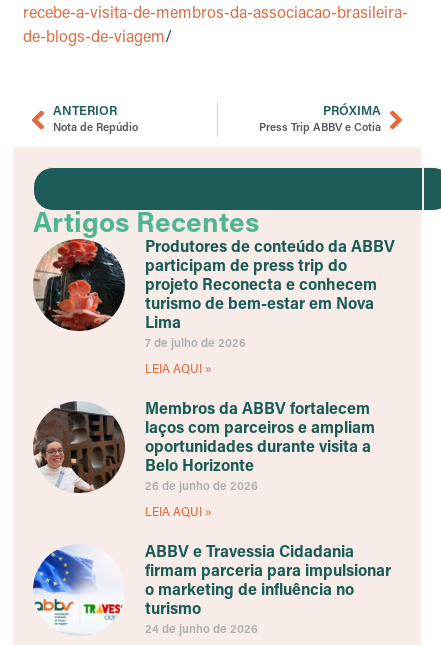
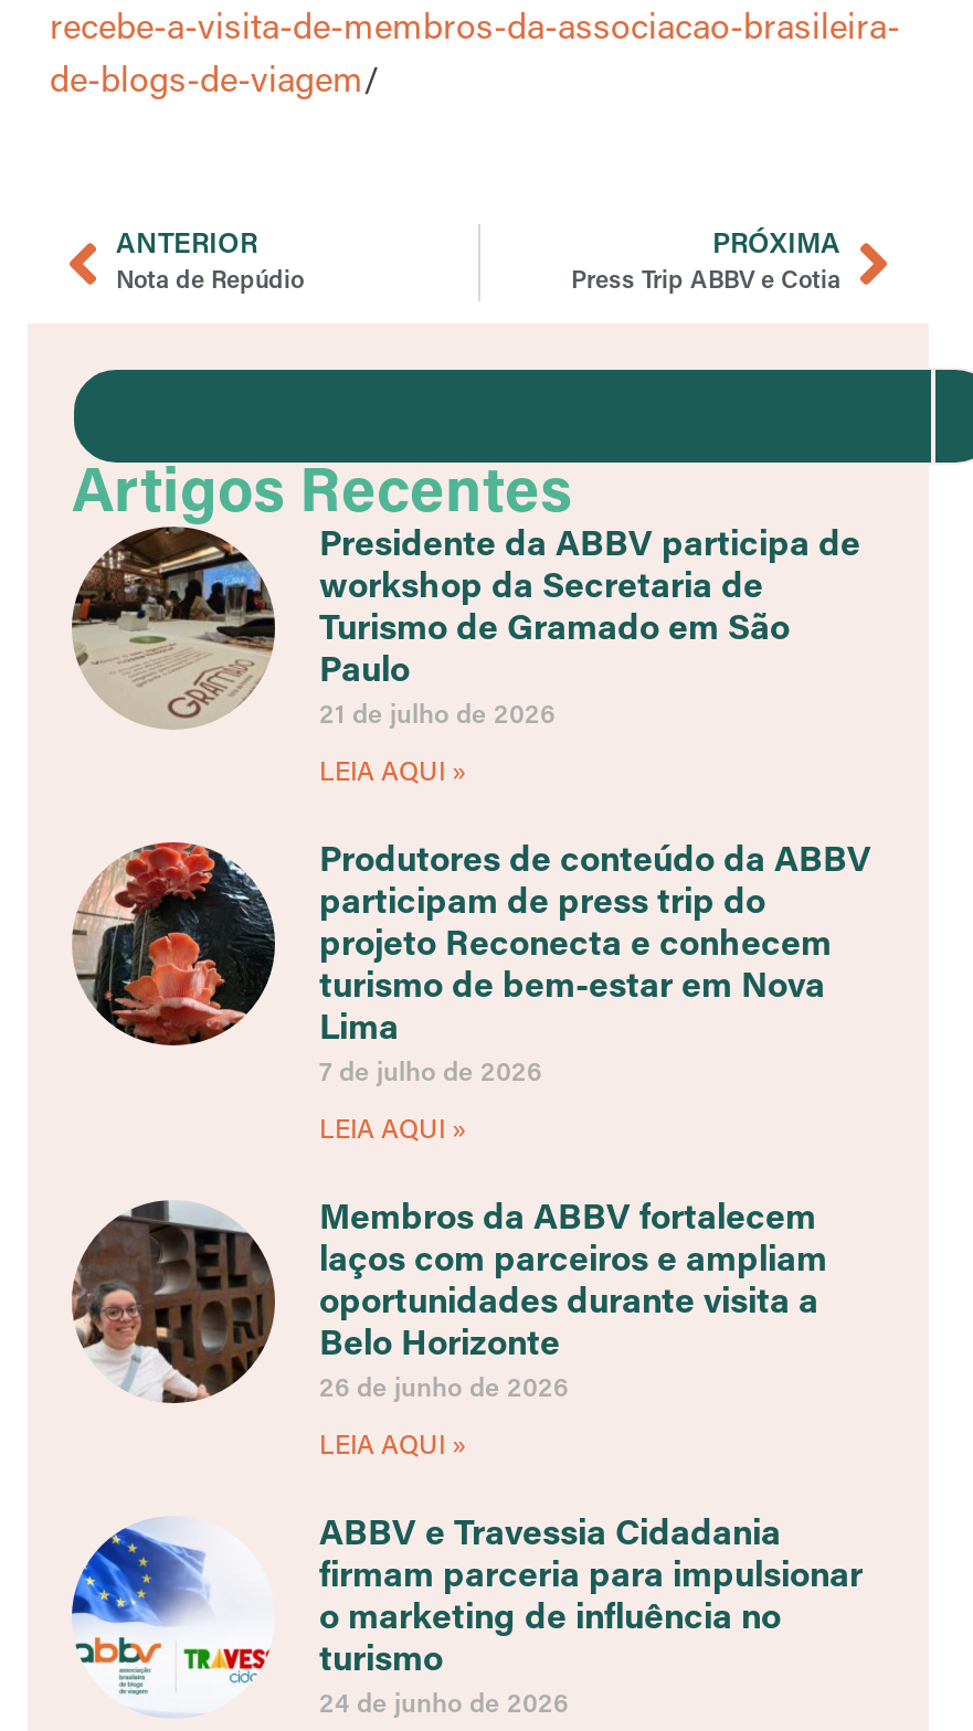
none -> [72,530,860,788] [image] | Presidente da ABBV participa de | workshop da Secretaria de | Turismo de Gramado em São | Paulo | 21 de julho de 2026 | LEIA AQUI »

